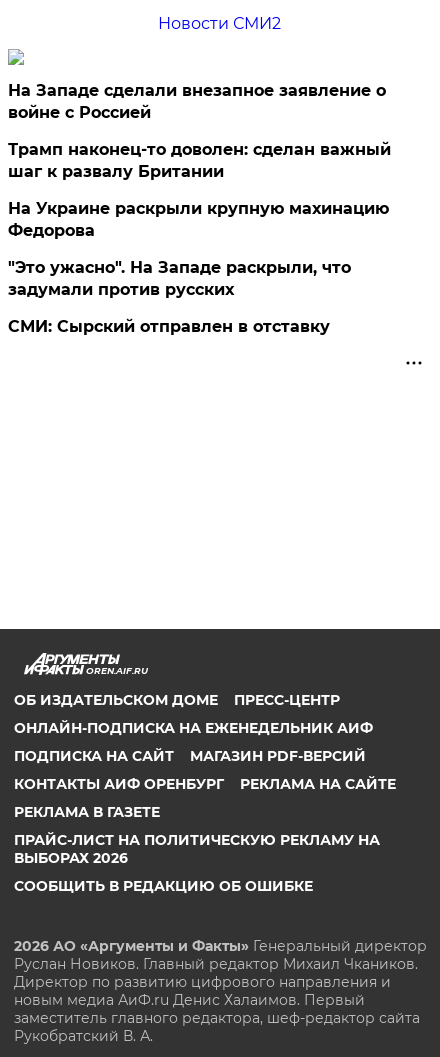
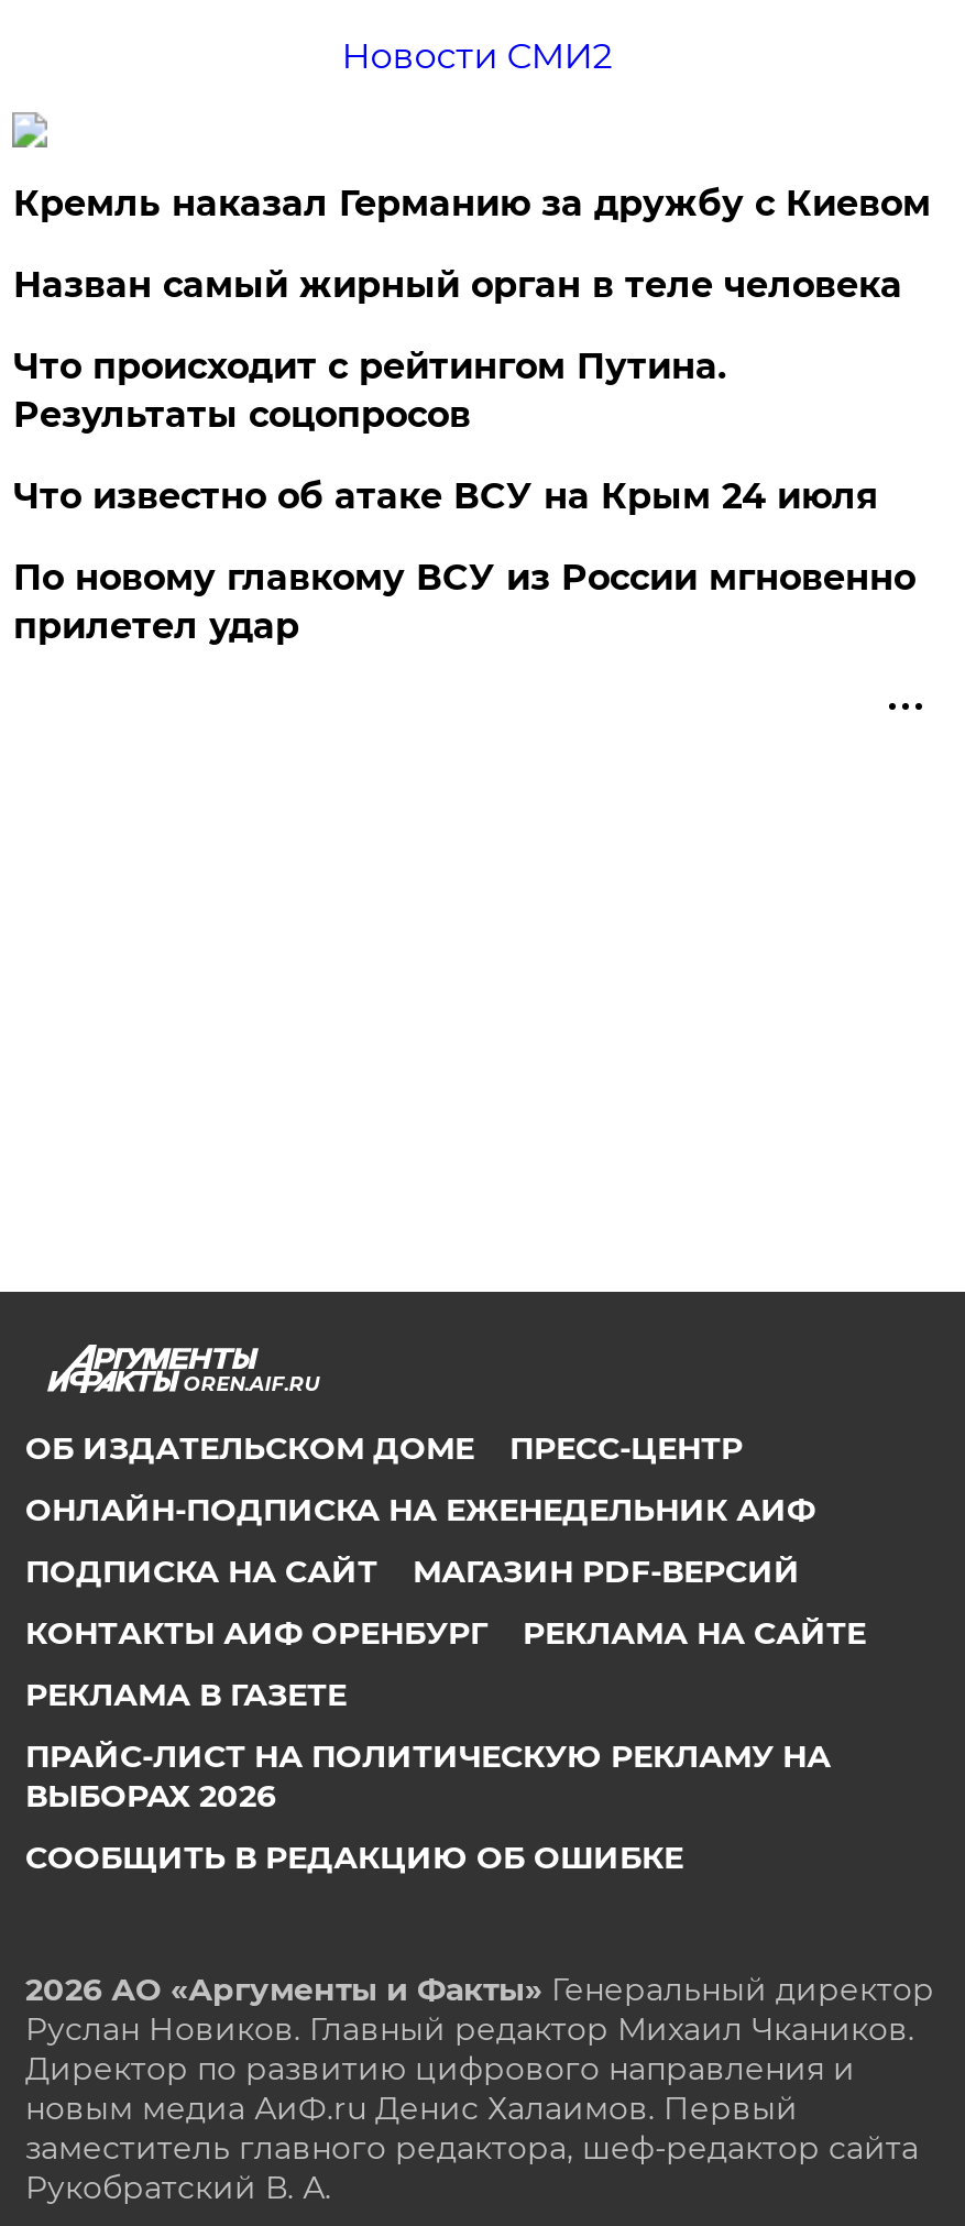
[8,81,386,122] На Западе сделали внезапное заявление о | войне с Россией -> [13,183,931,224] Кремль наказал Германию за дружбу с Киевом
[8,140,391,181] Трамп наконец-то доволен: сделан важный | шаг к развалу Британии -> [13,264,902,306] Назван самый жирный орган в теле человека
[8,199,389,240] На Украине раскрыли крупную махинацию | Федорова -> [13,346,726,436] Что происходит с рейтингом Путина. | Результаты соцопросов
[8,258,351,299] "Это ужасно". На Западе раскрыли, что | задумали против русских -> [13,475,878,517] Что известно об атаке ВСУ на Крым 24 июля
[8,317,330,336] СМИ: Сырский отправлен в отставку -> [13,557,915,647] По новому главкому ВСУ из России мгновенно | прилетел удар

